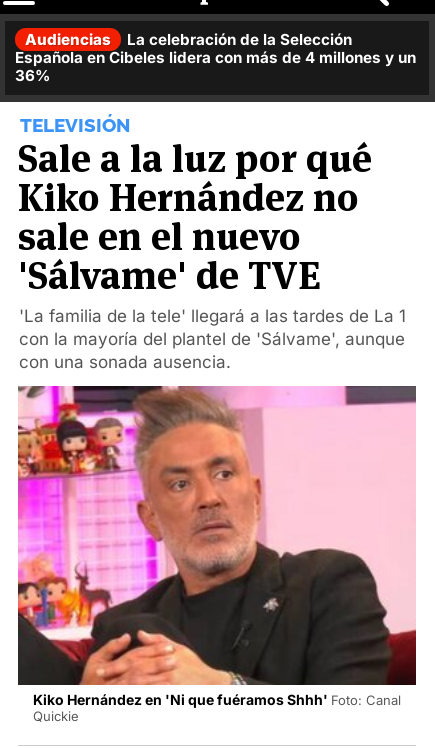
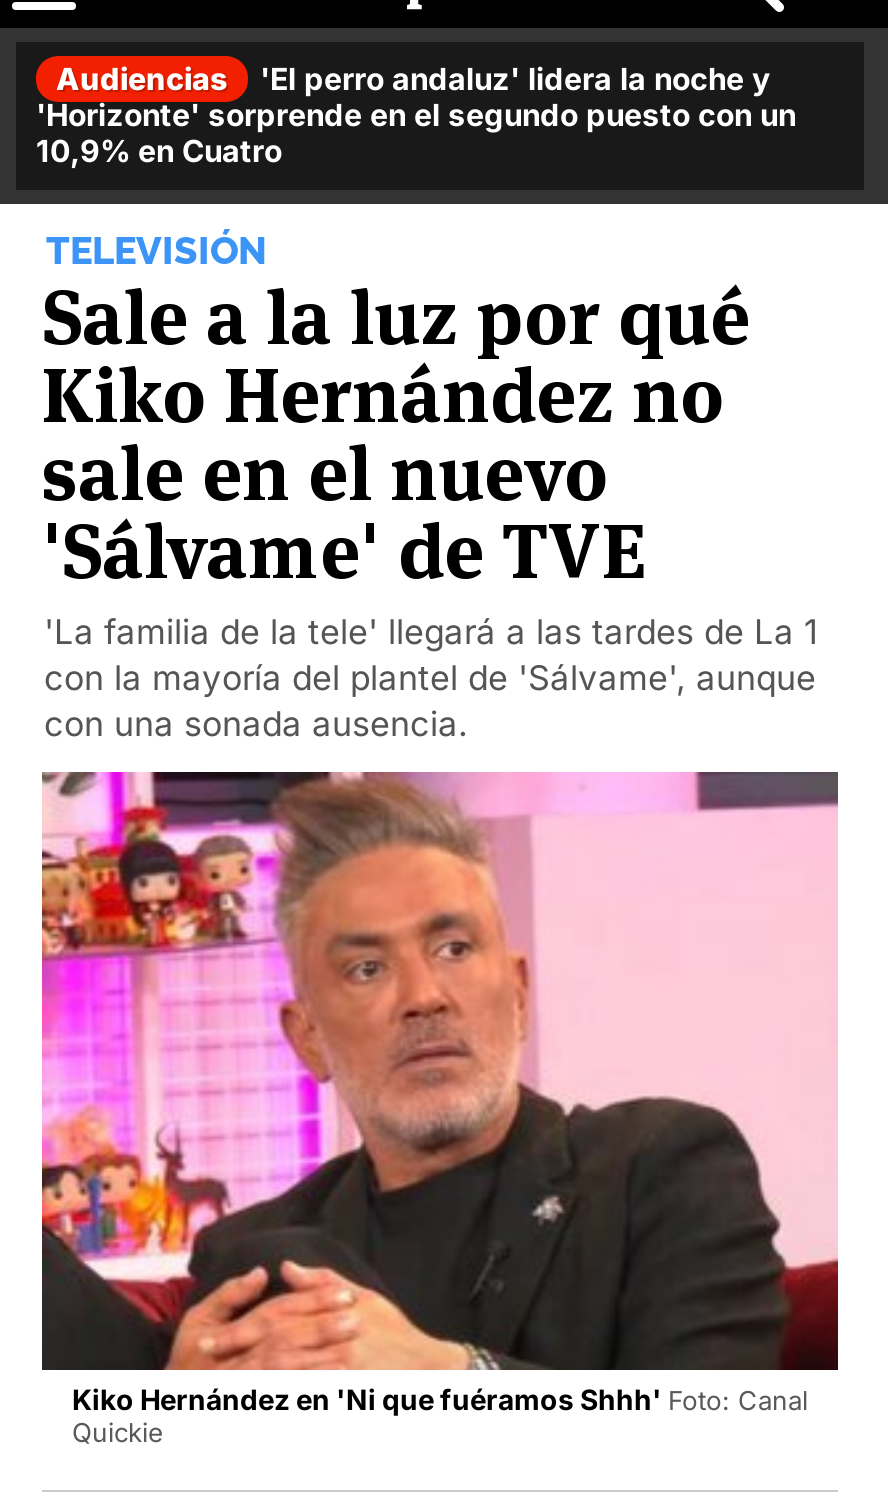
[15,30,416,85] La celebración de la Selección | Española en Cibeles lidera con más de 4 millones y un | 36% -> [36,60,796,170] 'El perro andaluz' lidera la noche y | 'Horizonte' sorprende en el segundo puesto con un | 10,9% en Cuatro

